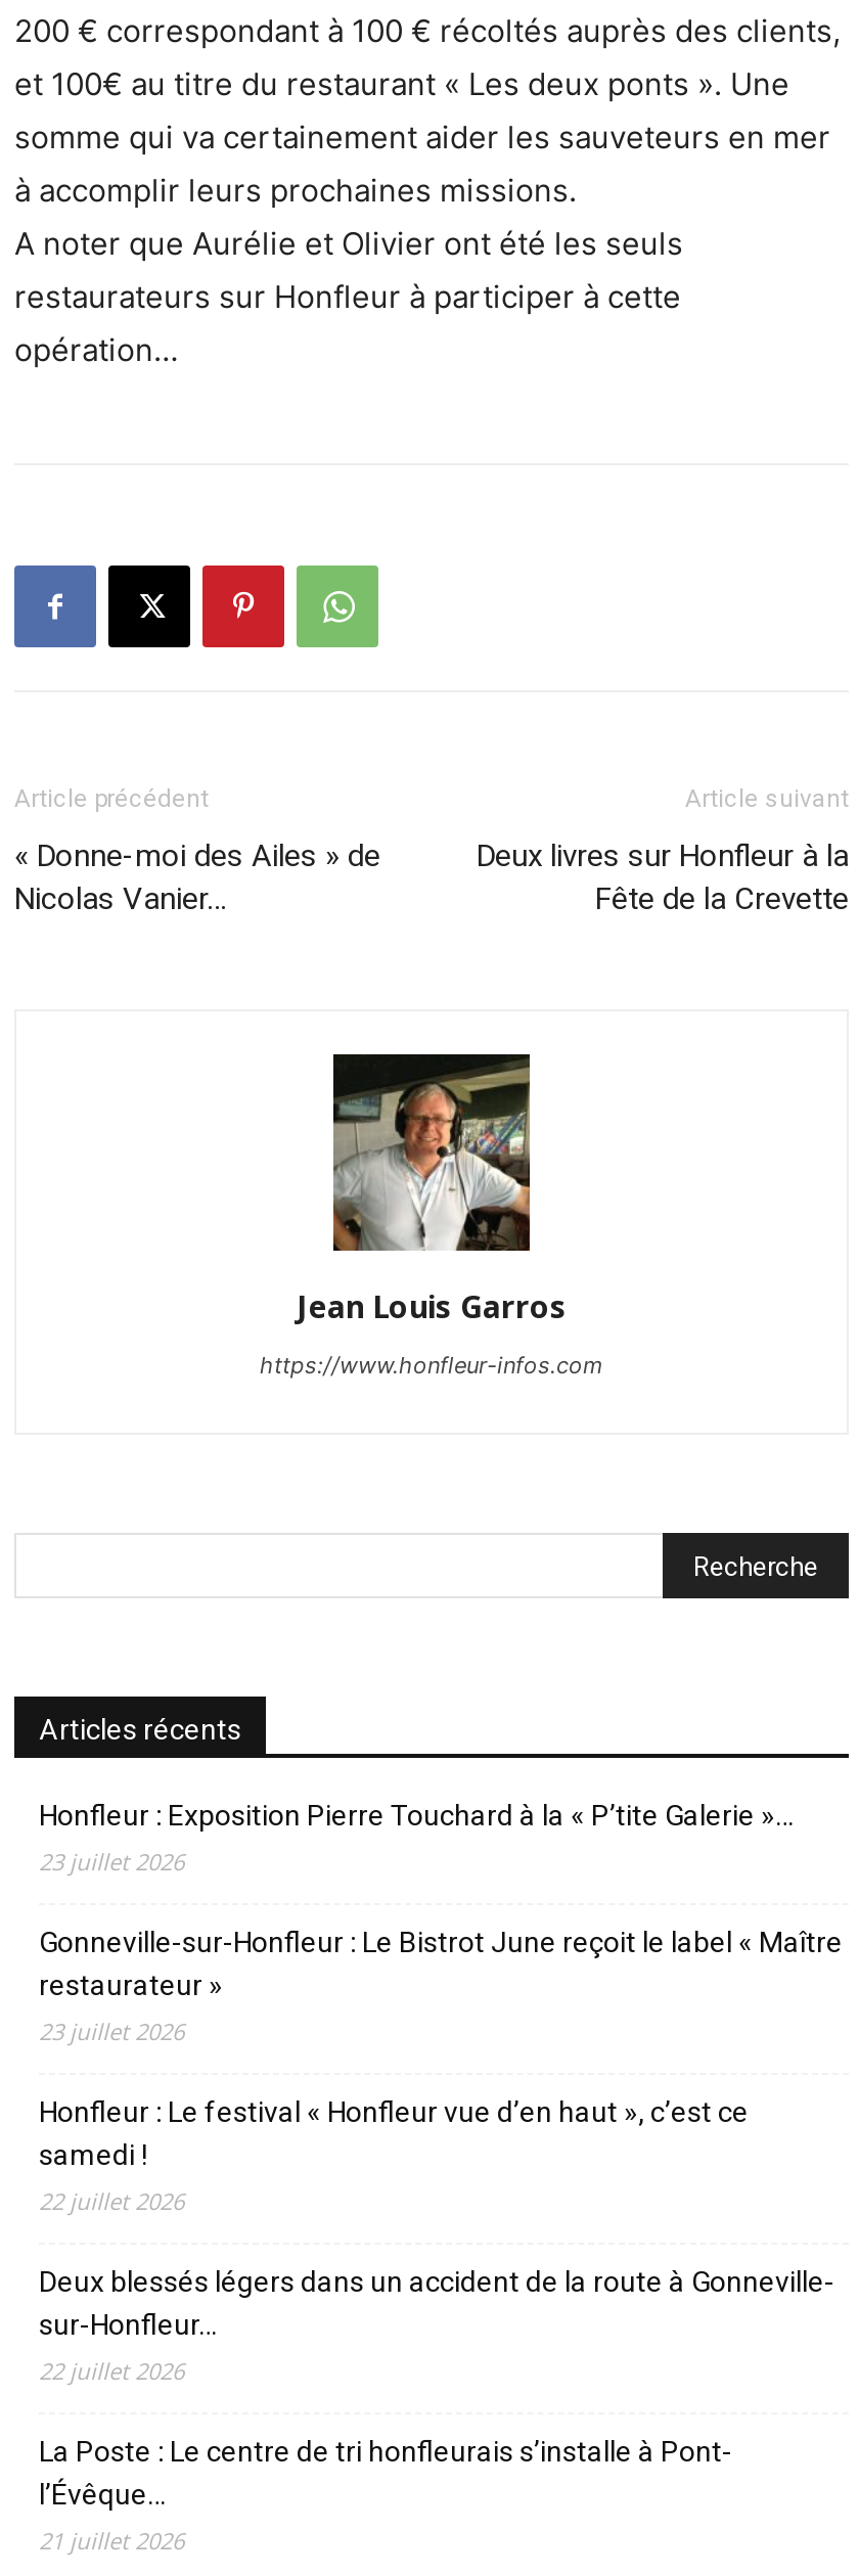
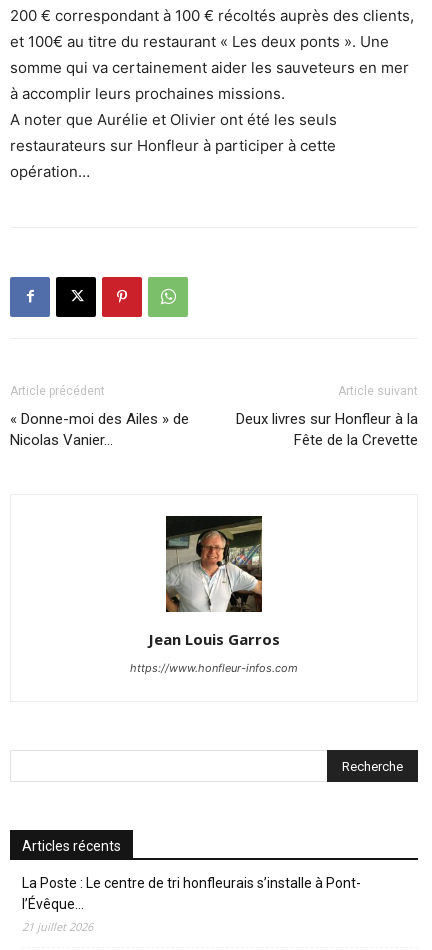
[39,1799,843,2386] Honfleur : Exposition Pierre Touchard à la « P’tite Galerie »… | 23 juillet 2026 | Gonneville-sur-Honfleur : Le Bistrot June reçoit le label « Maître | restaurateur » | 23 juillet 2026 | Honfleur : Le festival « Honfleur vue d’en haut », c’est ce | samedi ! | 22 juillet 2026 | Deux blessés légers dans un accident de la route à Gonneville- | sur-Honfleur… | 22 juillet 2026 -> none

